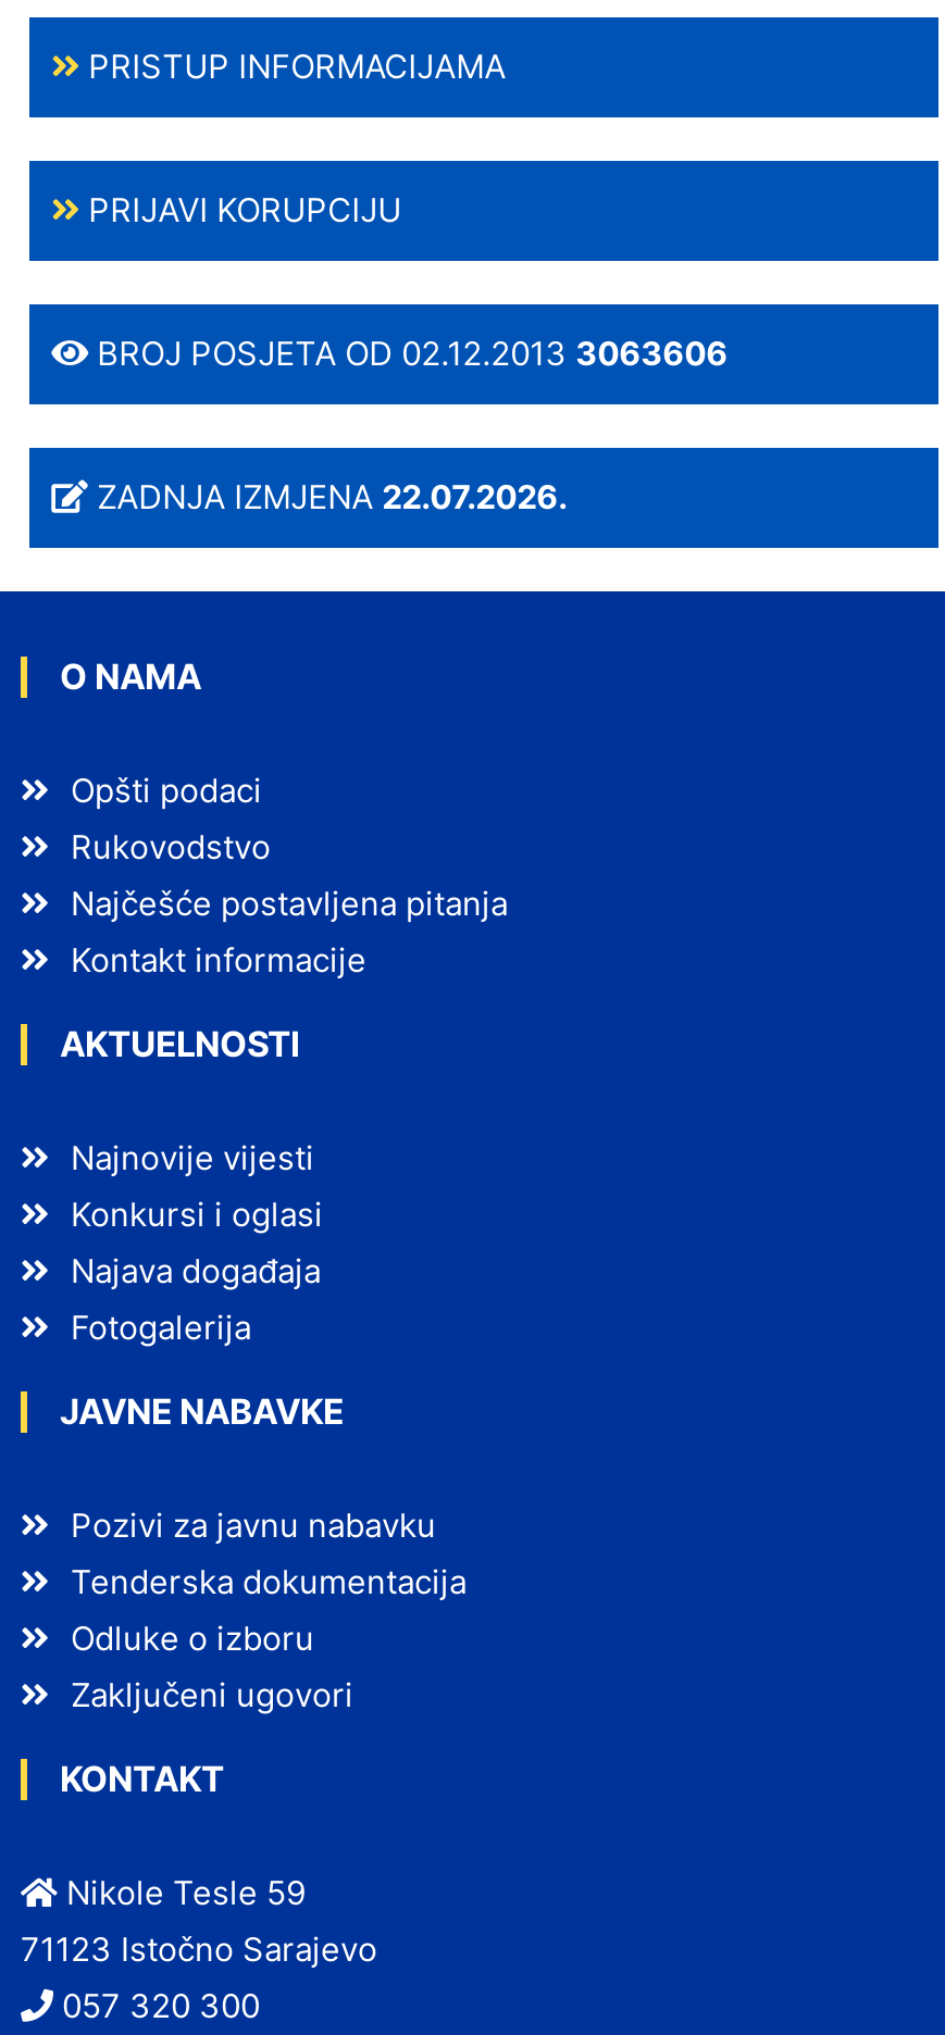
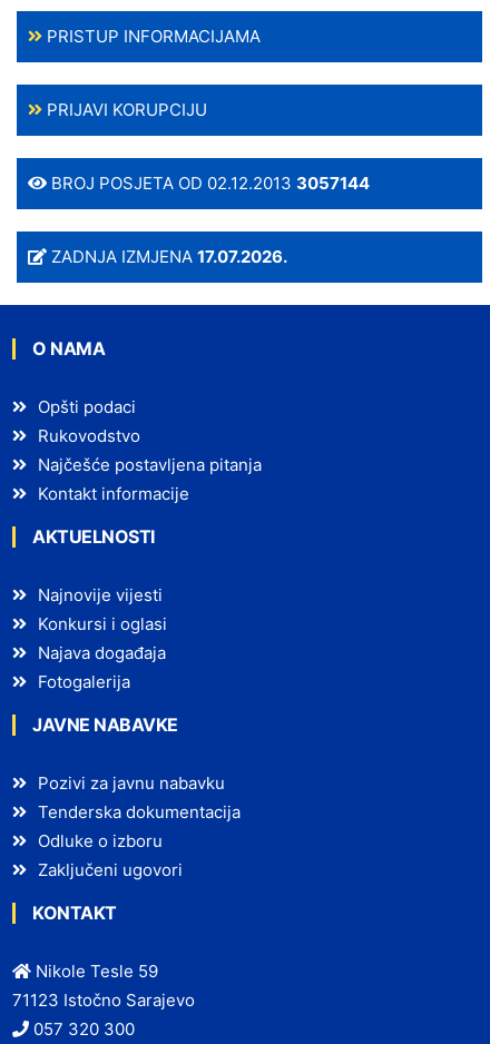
[89,333,728,374] BROJ POSJETA OD 02.12.2013 3063606 -> [47,173,370,194] BROJ POSJETA OD 02.12.2013 3057144
[89,476,567,517] ZADNJA IZMJENA 22.07.2026. -> [47,246,288,267] ZADNJA IZMJENA 17.07.2026.

